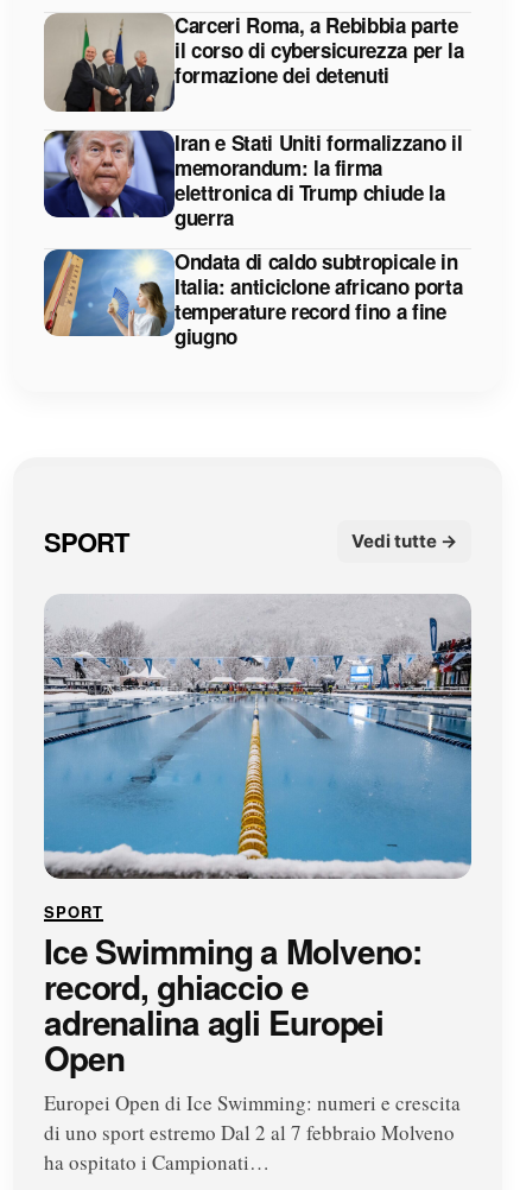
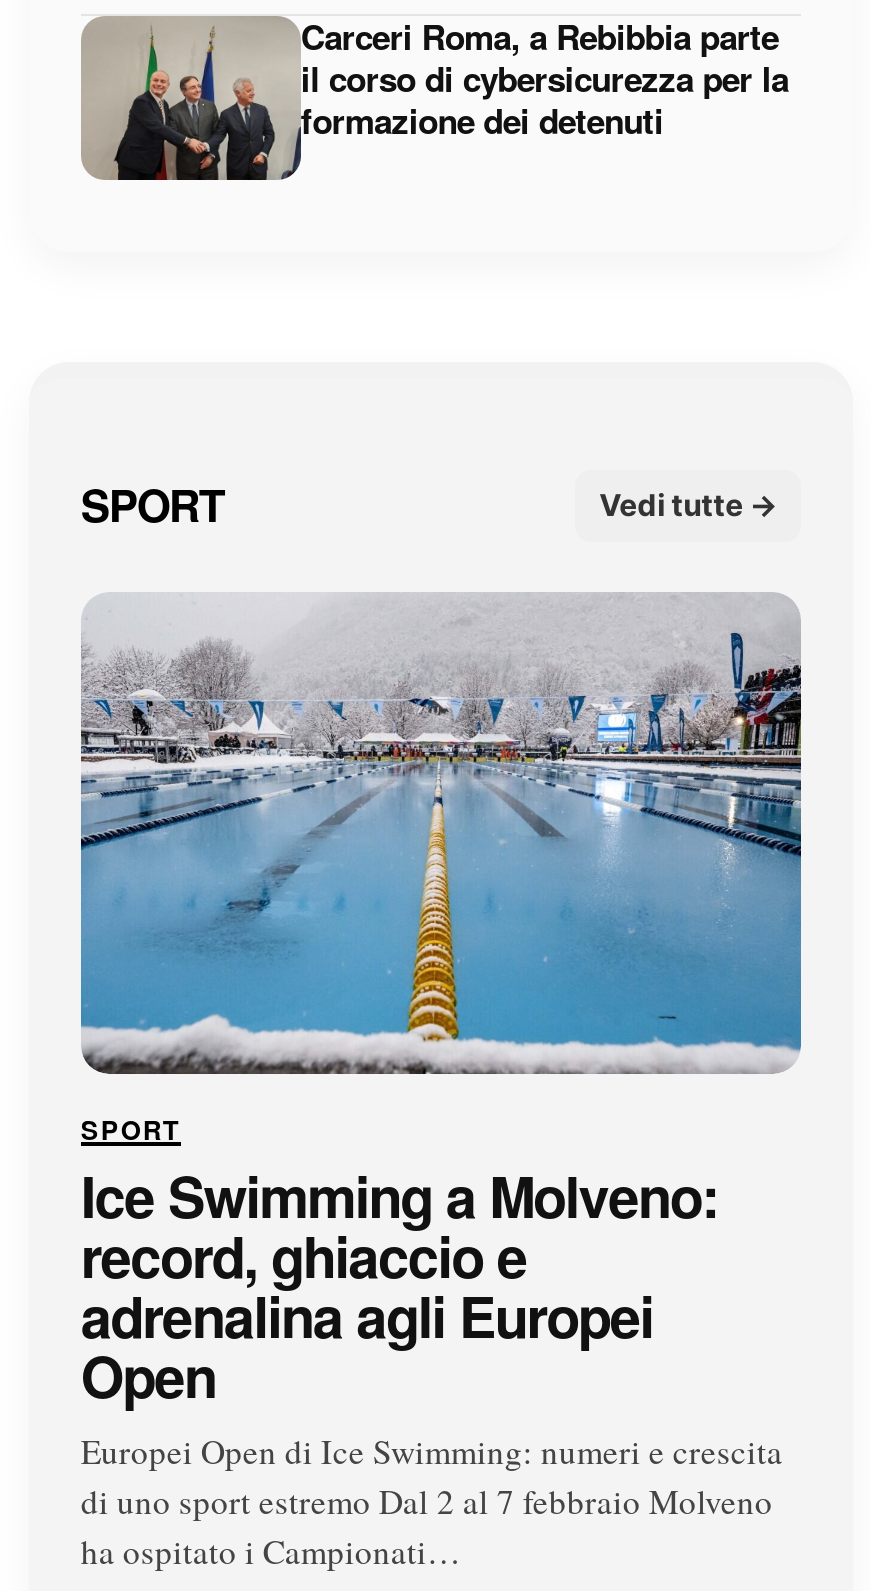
[43,128,462,350] [image] | Iran e Stati Uniti formalizzano il | memorandum: la firma | elettronica di Trump chiude la | guerra | Ondata di caldo subtropicale in | Italia: anticiclone africano porta | temperature record fino a fine | giugno -> none
[43,248,157,337] [image] -> none

